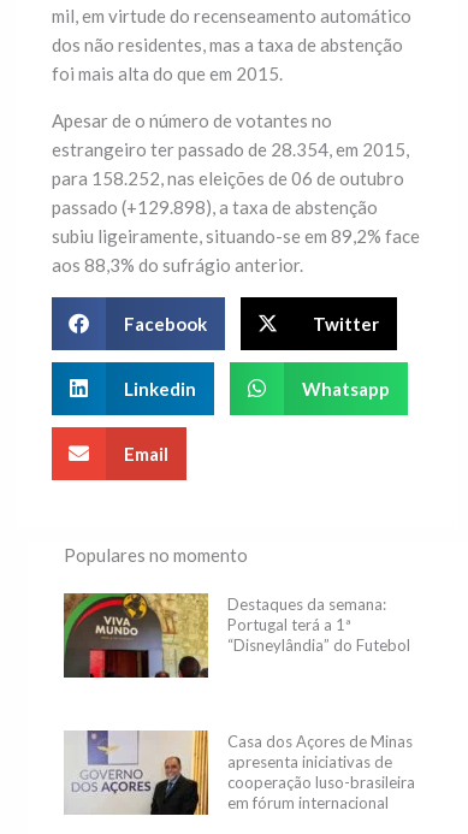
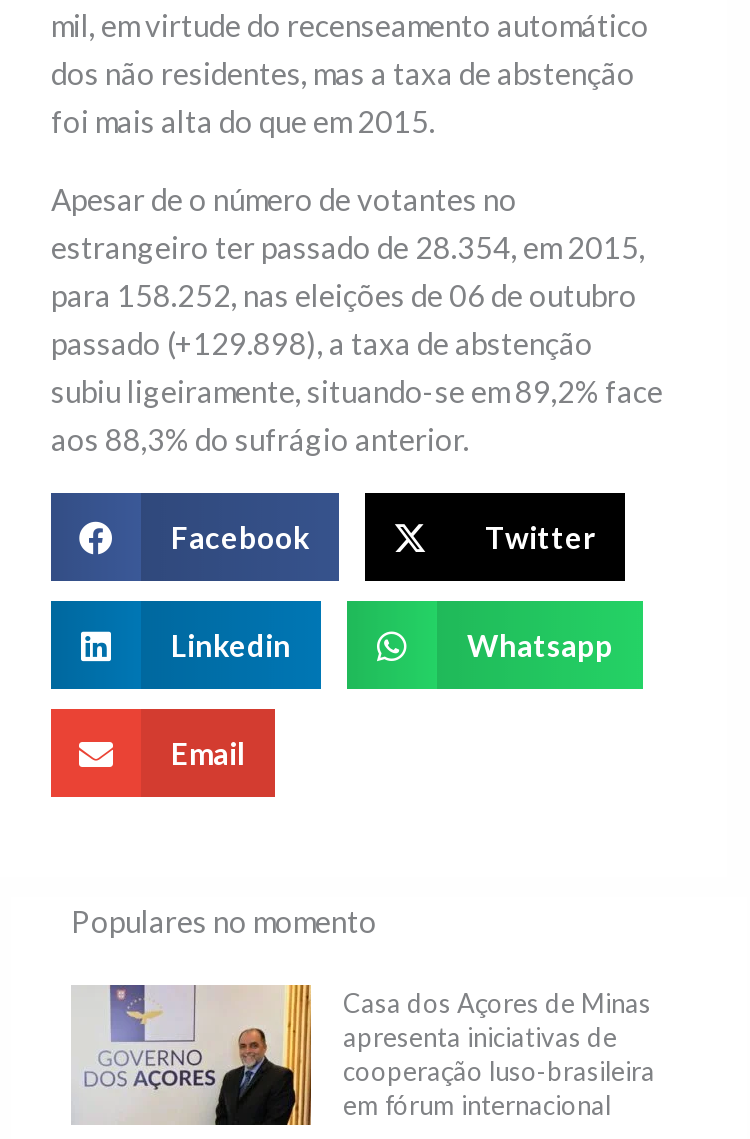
[63,592,410,679] [image] | Destaques da semana: | Portugal terá a 1ª | “Disneylândia” do Futebol -> none

